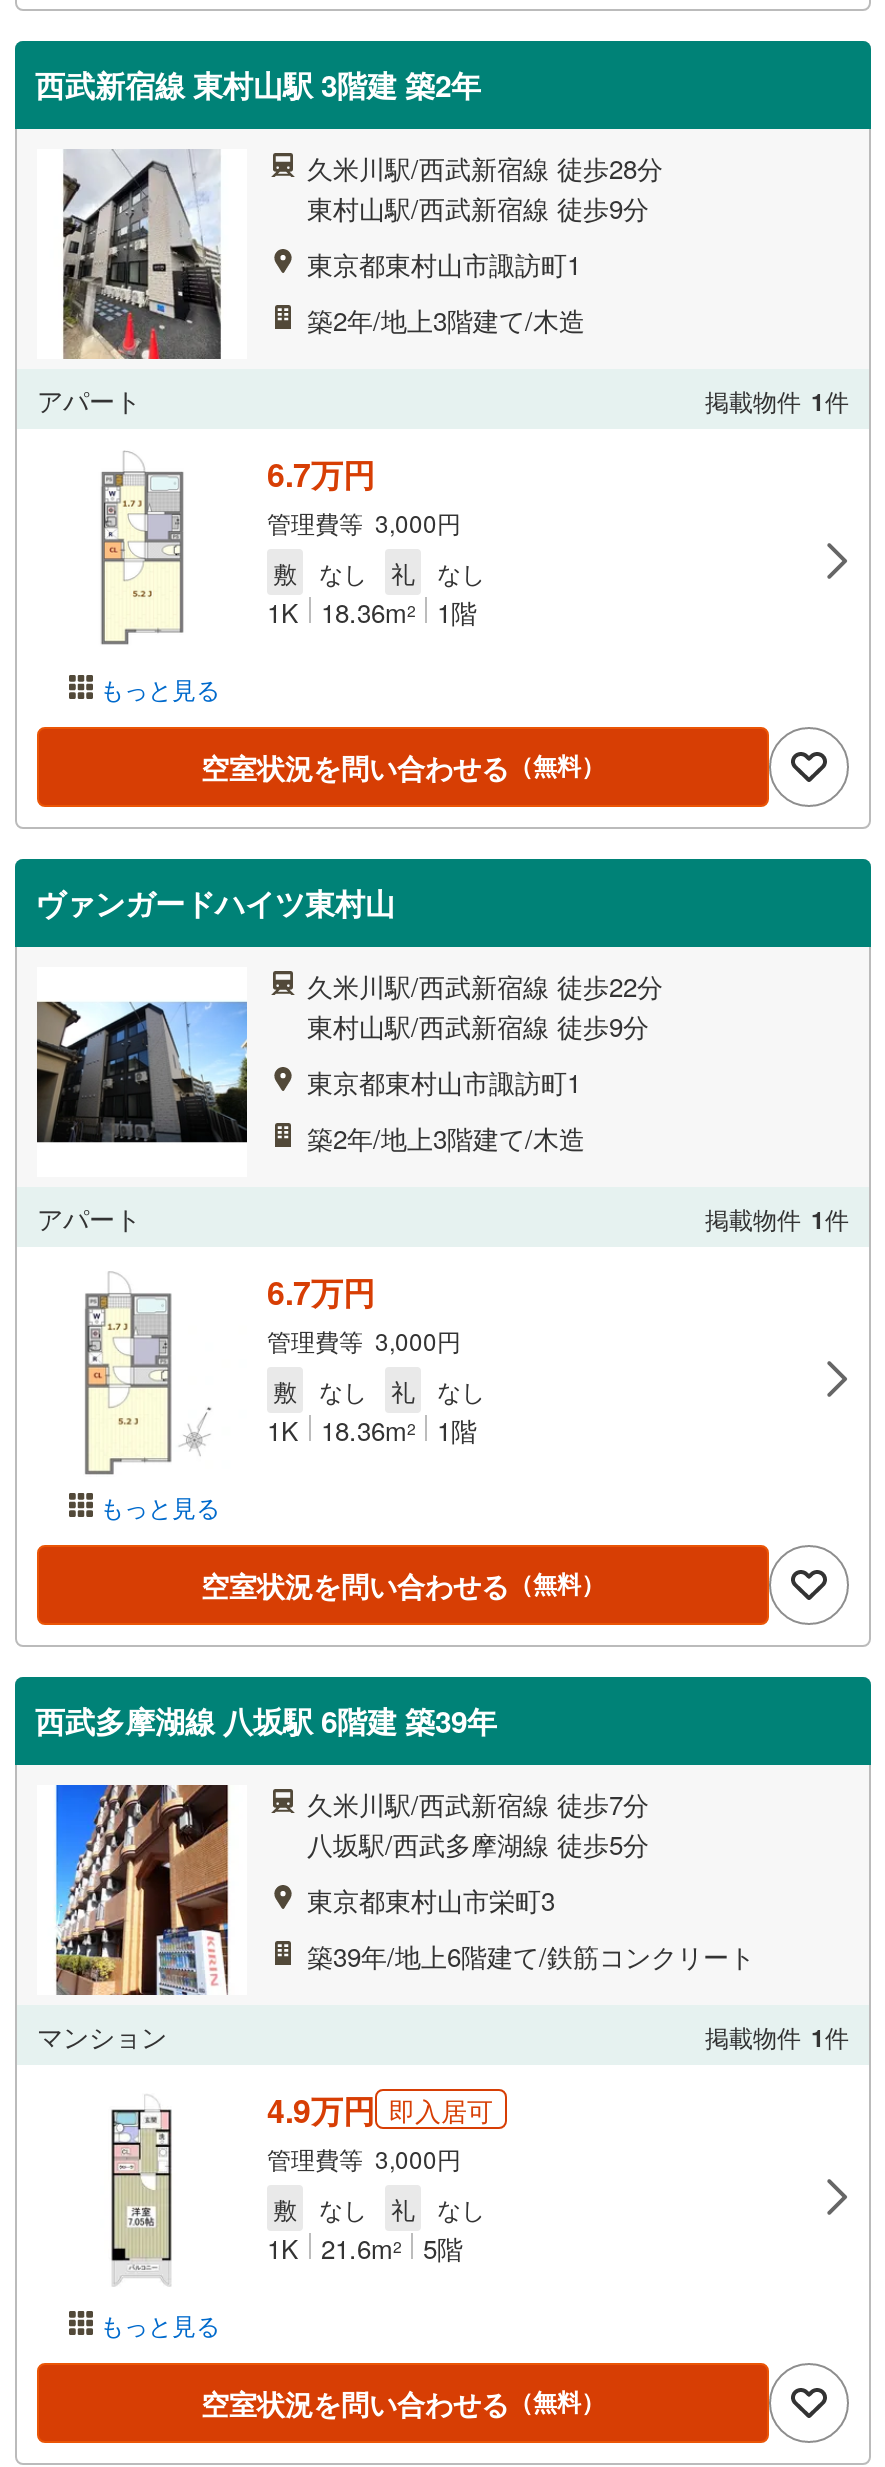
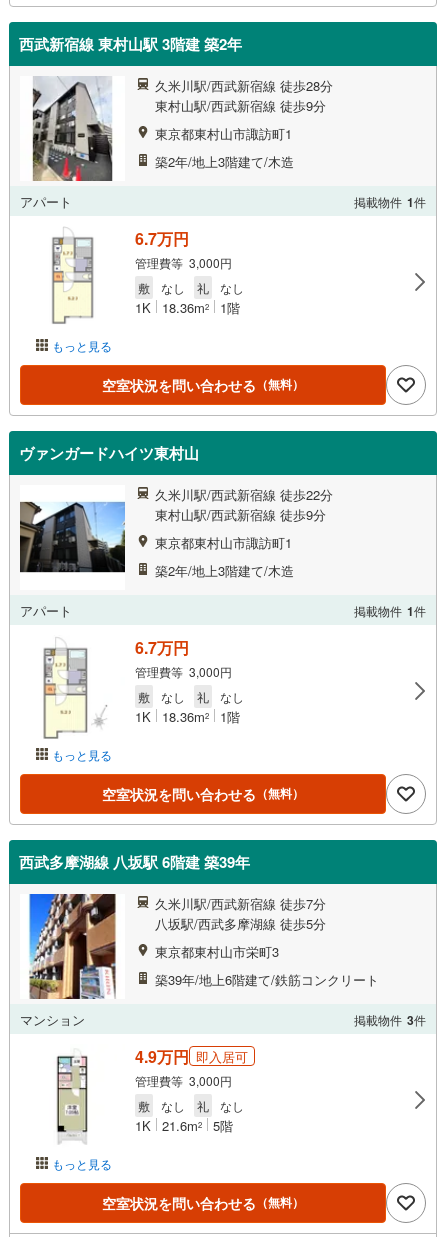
[705,2019,849,2055] 掲載物件 1件 -> [354,1011,426,1029] 掲載物件 3件

